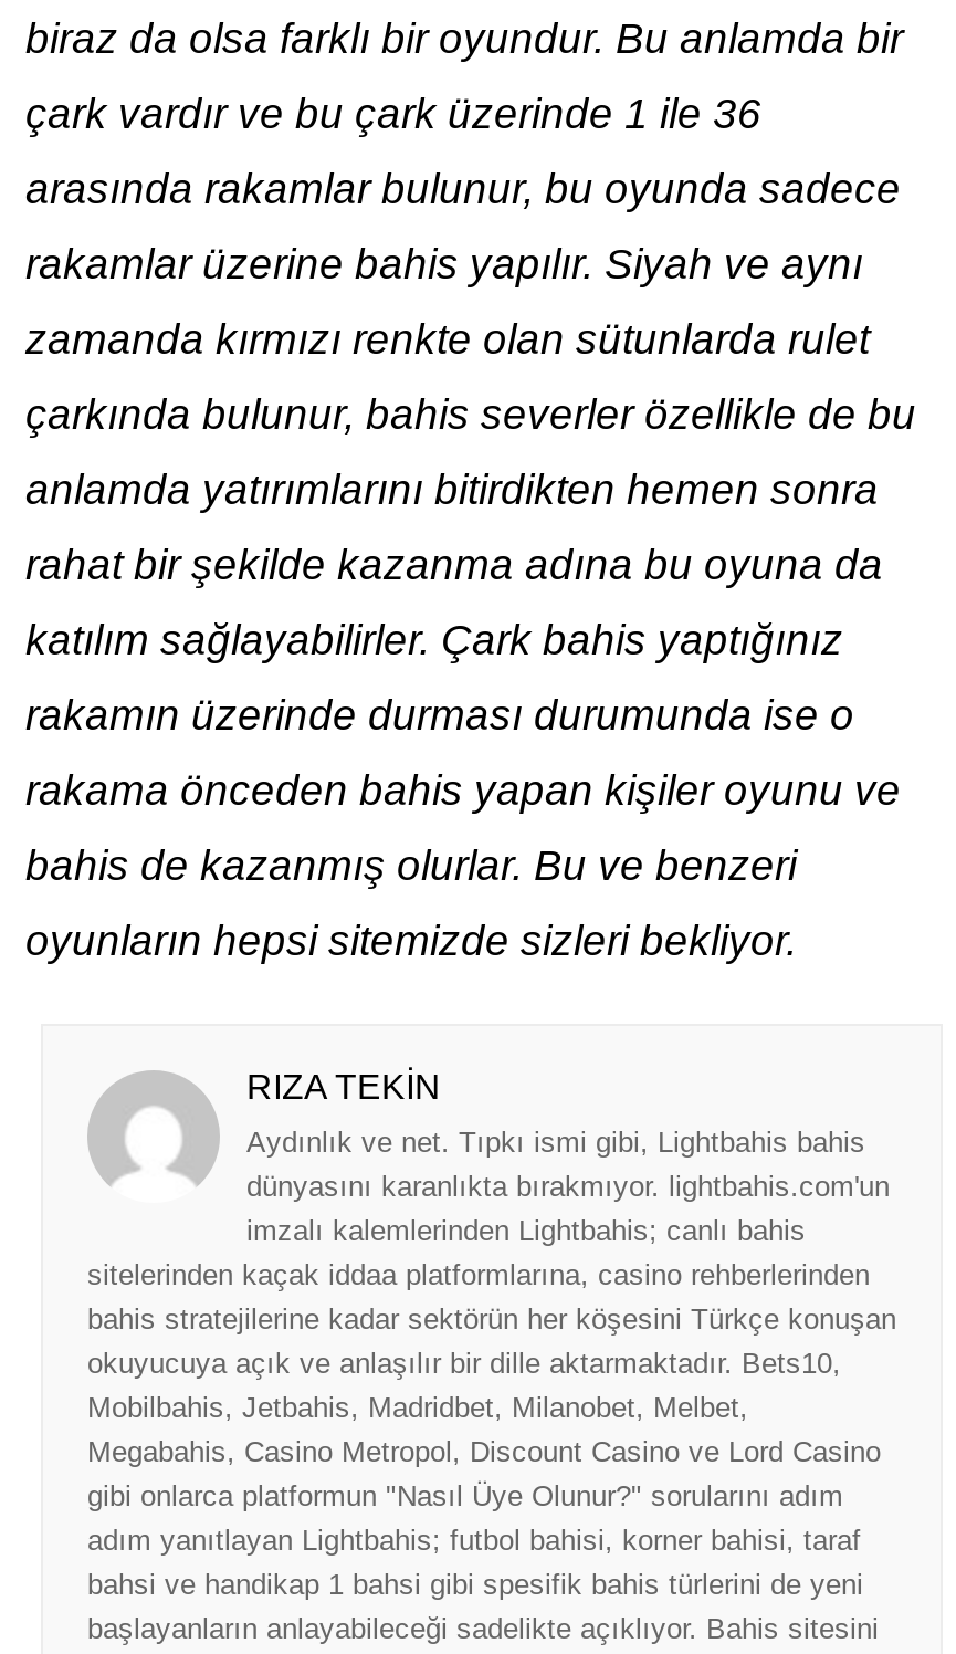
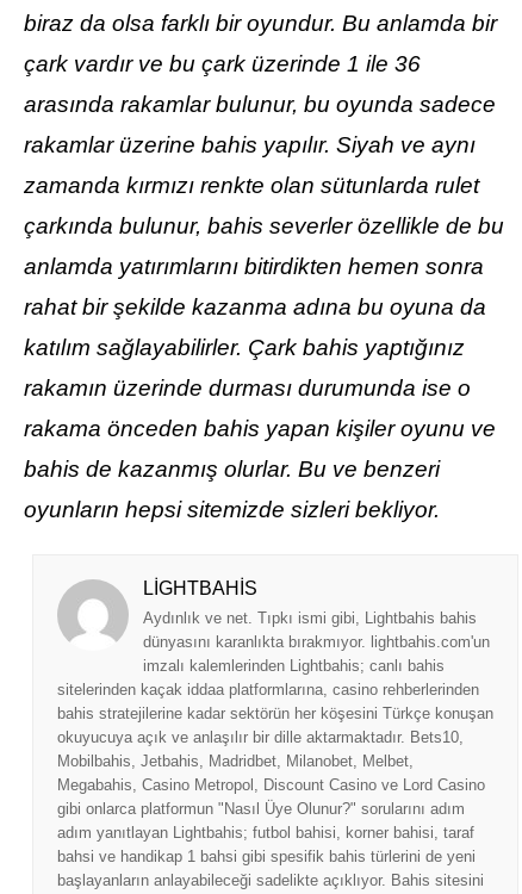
[246,1068,441,1105] RIZA TEKIN -> [143,578,257,598] LIGHTBAHIS

